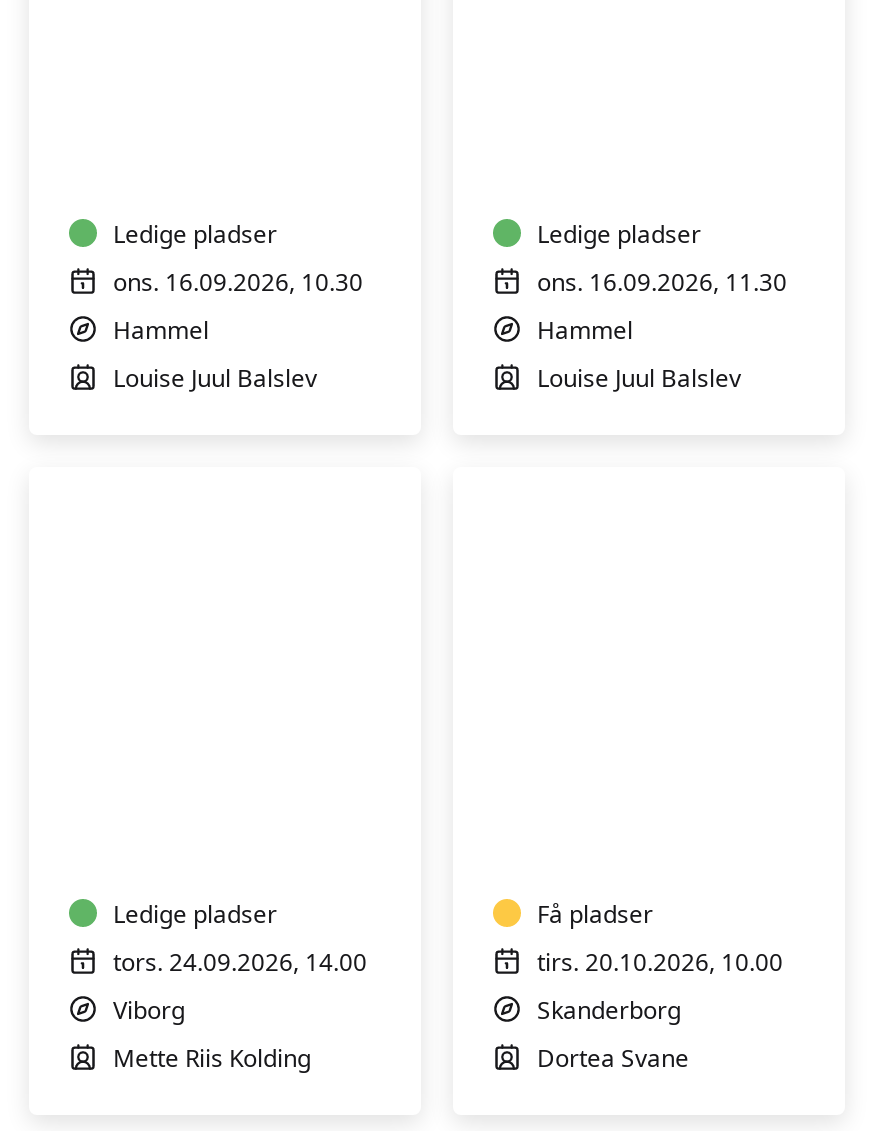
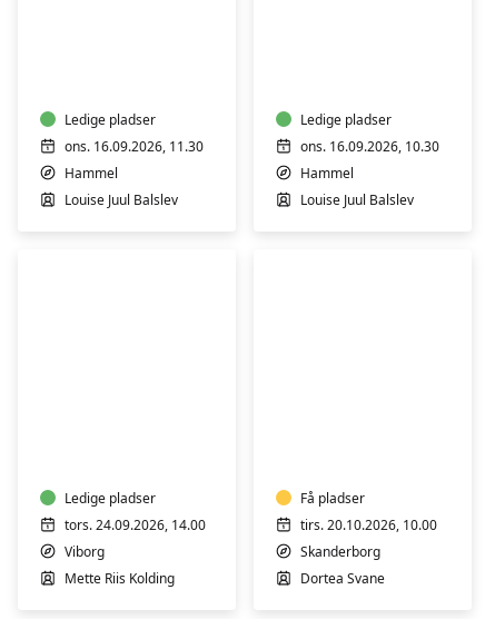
[113,265,363,299] ons. 16.09.2026, 10.30 -> [65,137,204,156] ons. 16.09.2026, 11.30
[537,265,787,299] ons. 16.09.2026, 11.30 -> [300,137,439,156] ons. 16.09.2026, 10.30

